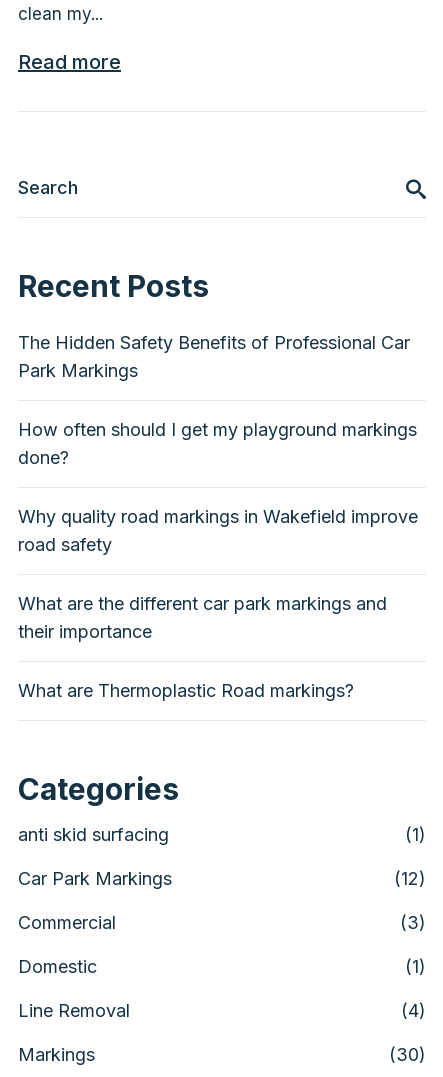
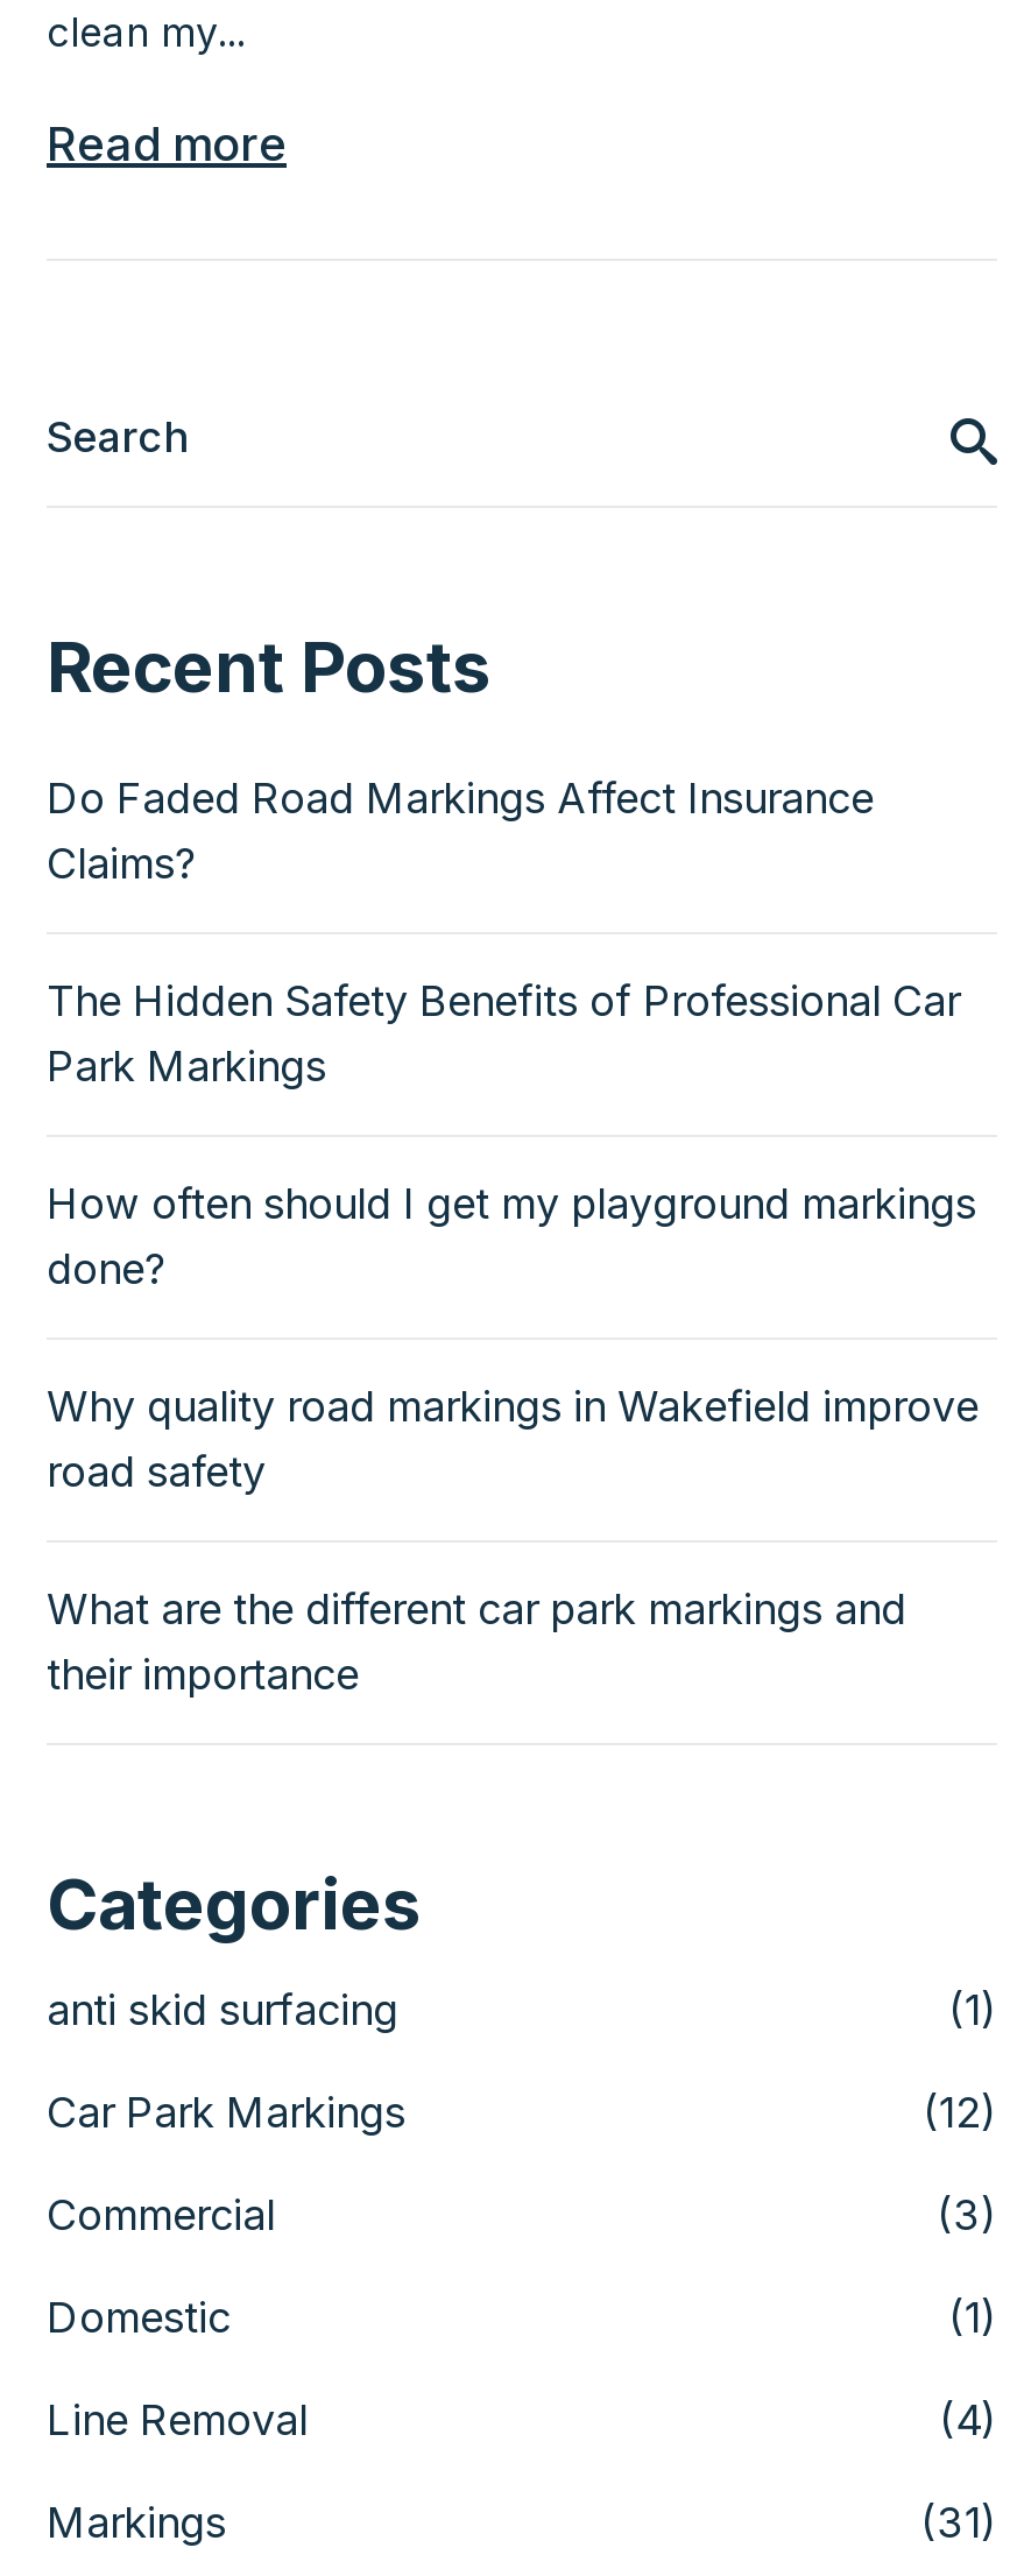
none -> [47,774,874,888] Do Faded Road Markings Affect Insurance | Claims?
moved [18,332,418,642] -> [47,977,979,1699]: The Hidden Safety Benefits of Professional Car | Park Markings | How often should I get my playground markings | done? | Why quality road markings in Wakefield improve | road safety | What are the different car park markings and | their importance
[18,680,354,701] What are Thermoplastic Road markings? -> none
[389,1044,426,1065] (30) -> [920,2498,997,2547] (31)

